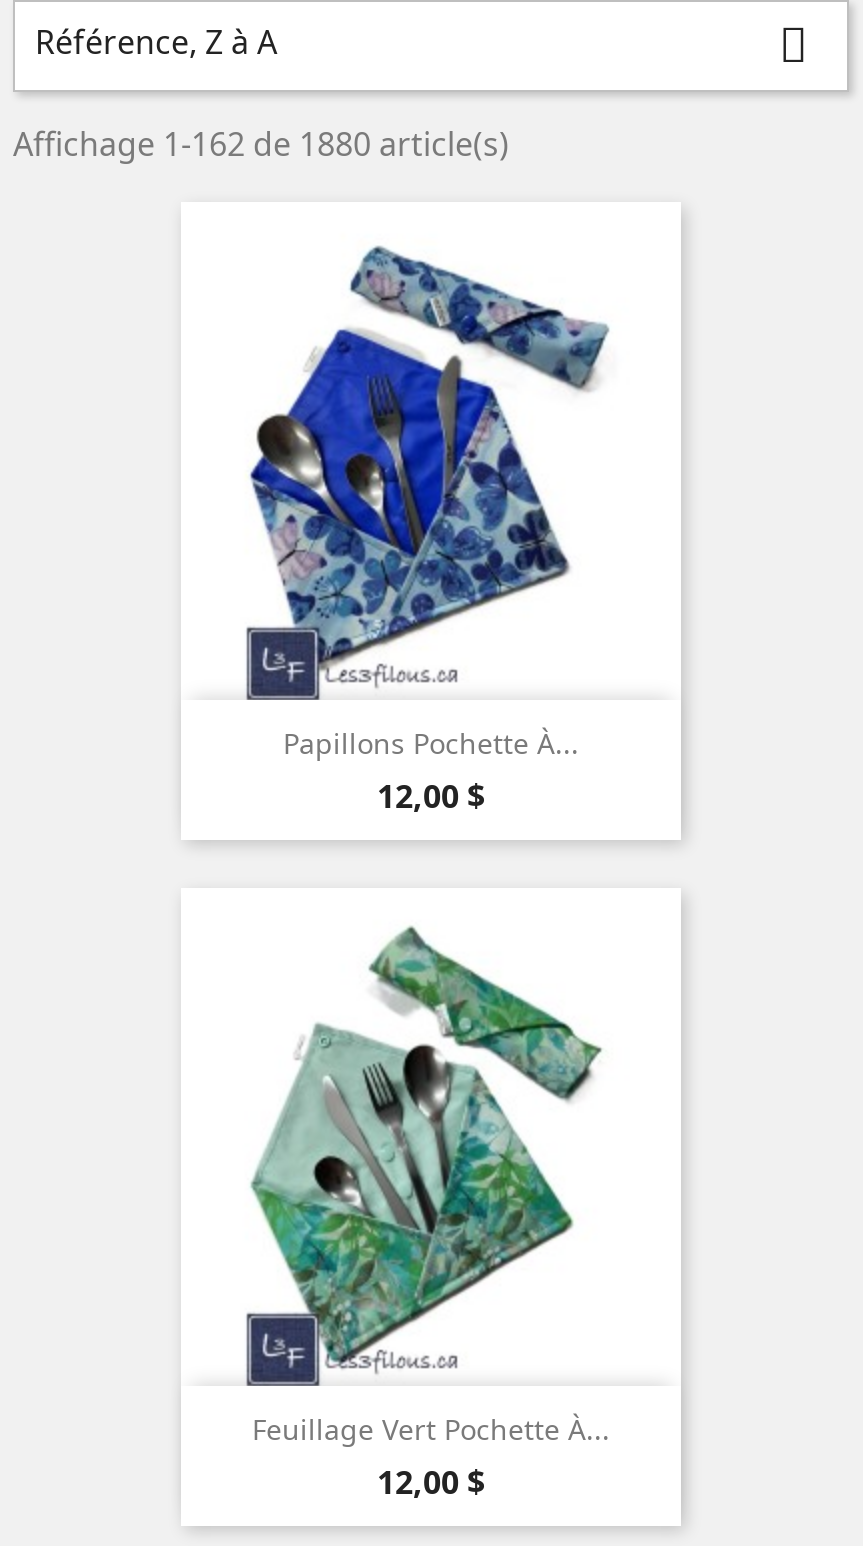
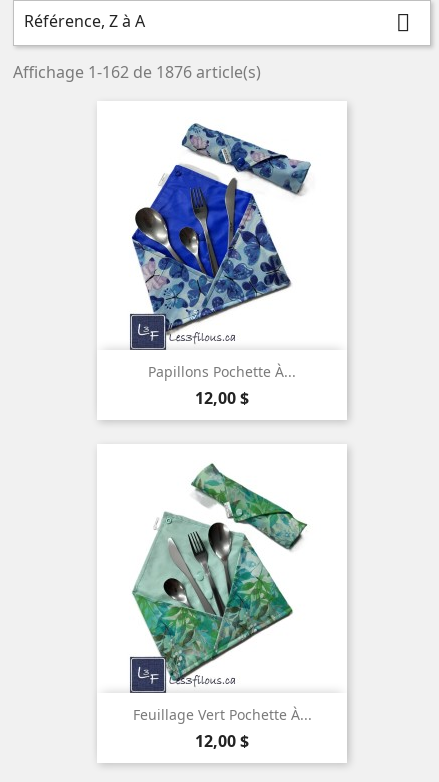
[13,122,509,166] Affichage 1-162 de 1880 article(s) -> [13,61,261,83] Affichage 1-162 de 1876 article(s)

